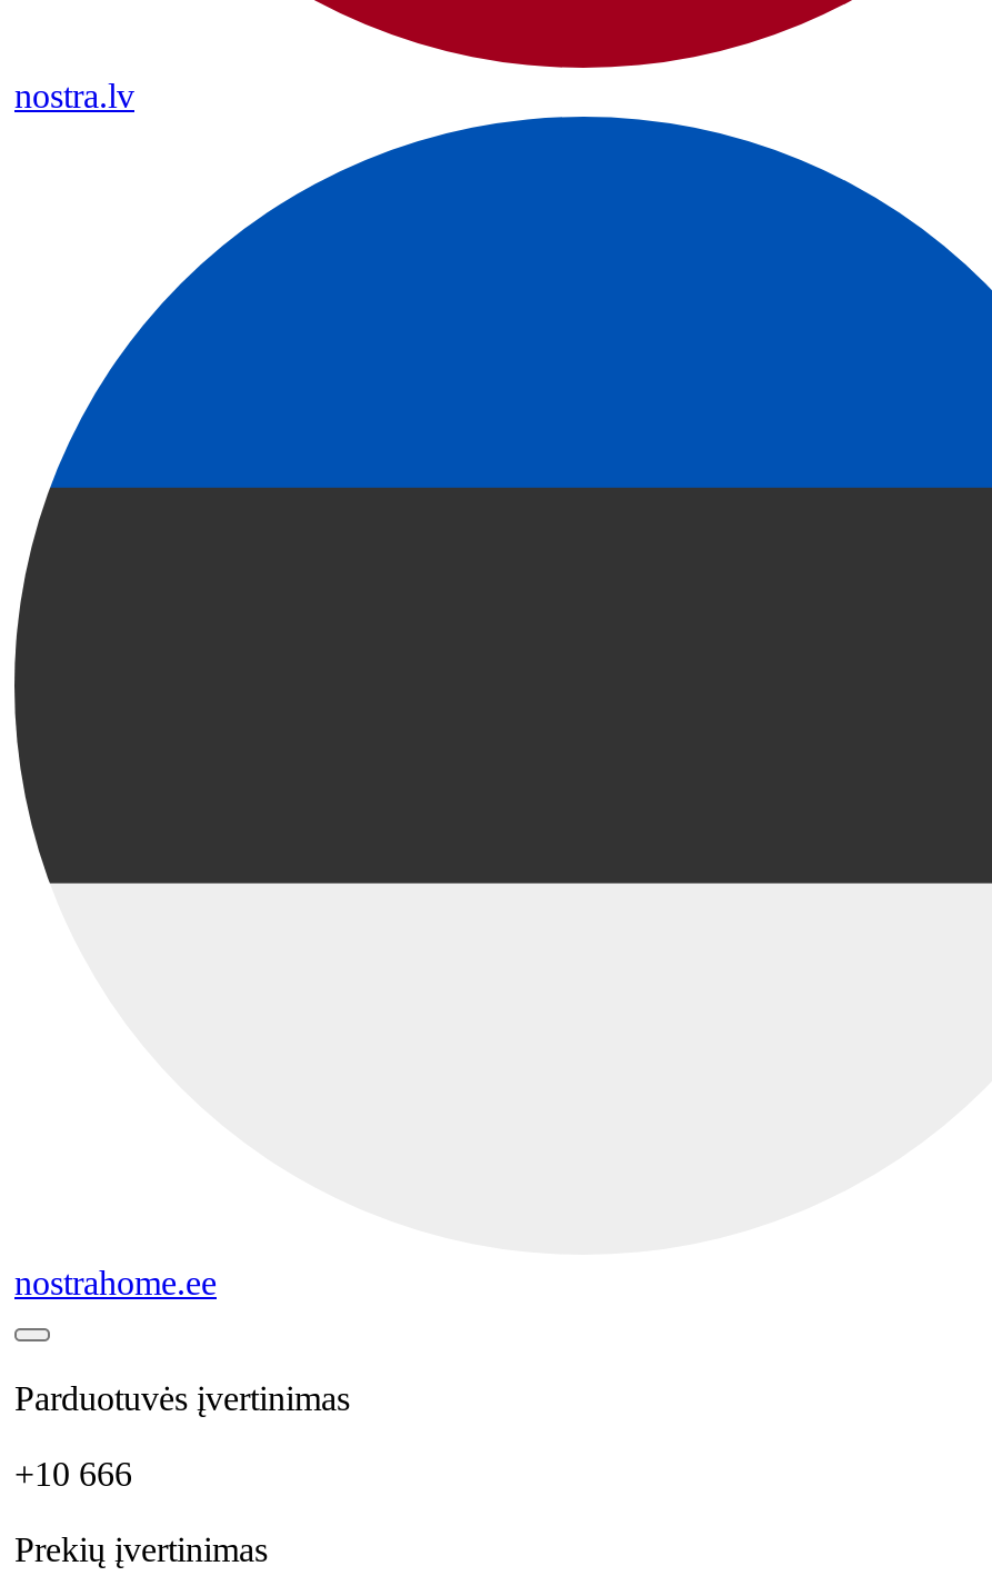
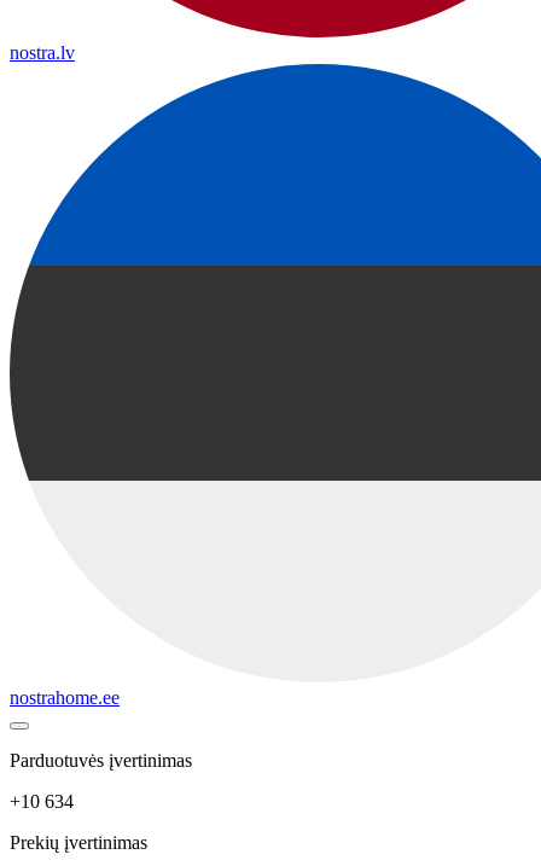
[14,1456,132,1494] +10 666 -> [10,791,74,812] +10 634

